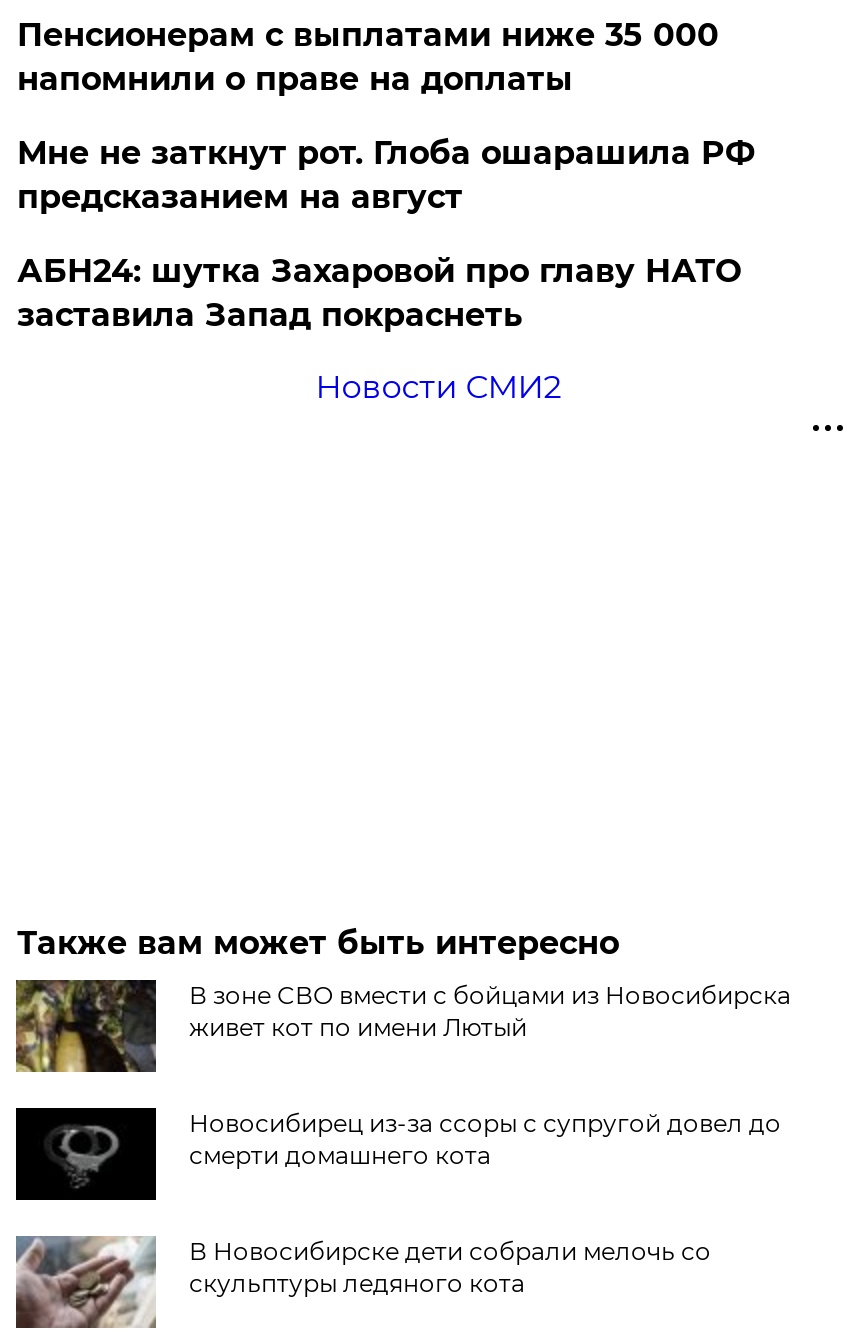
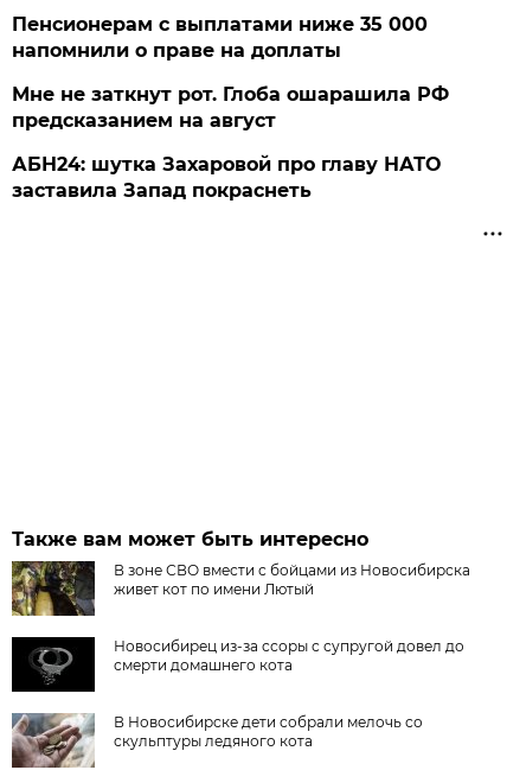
[315,368,561,406] Новости СМИ2 -> none

